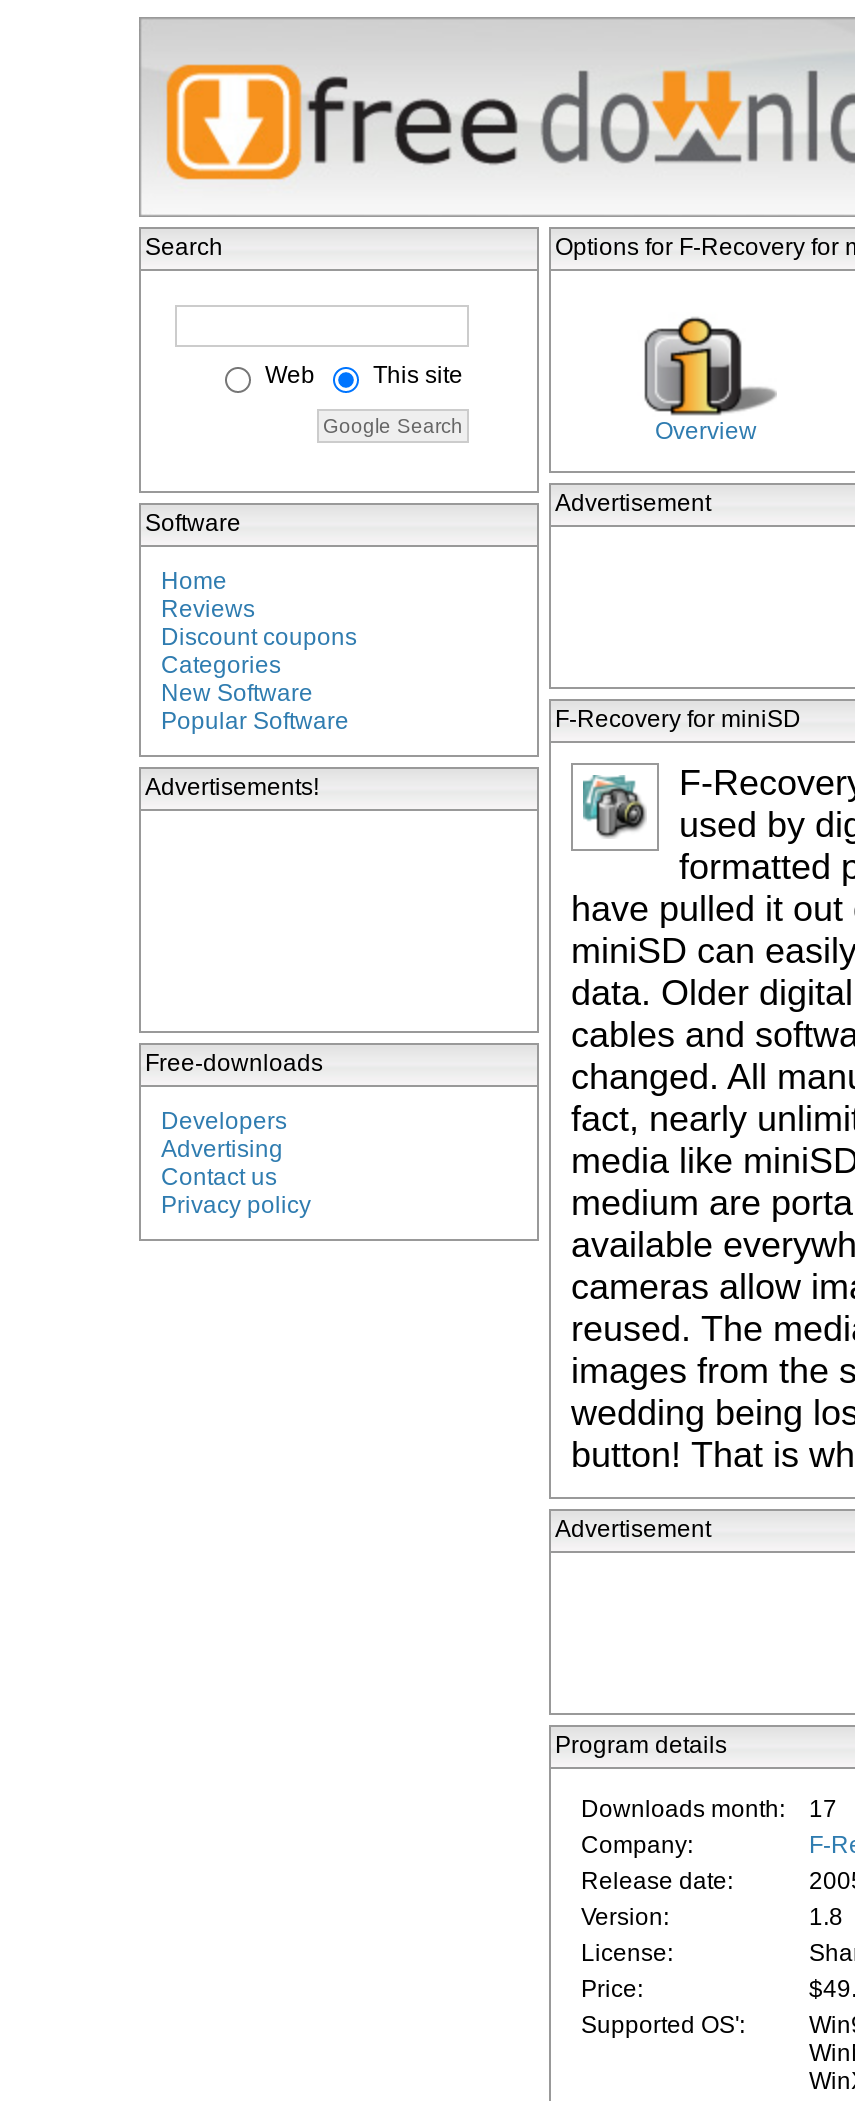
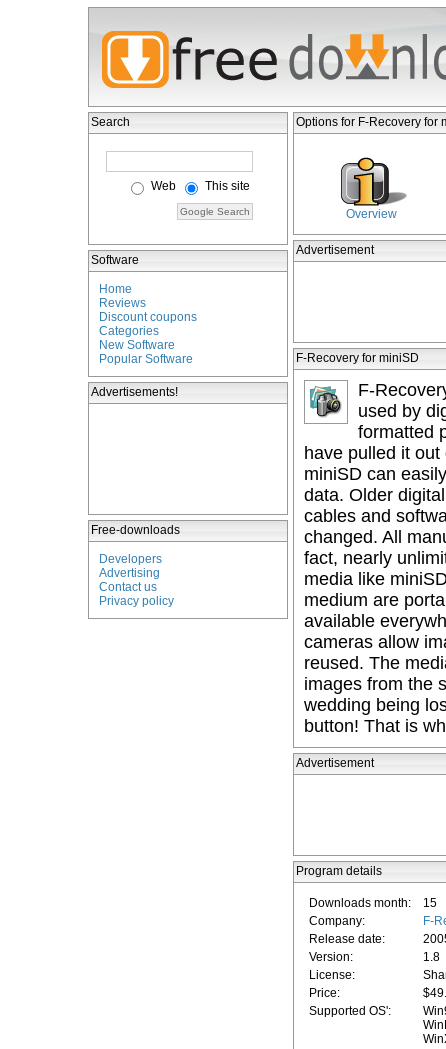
[581,1795,837,1823] Downloads month: 17 -> [309,896,437,910] Downloads month: 15

